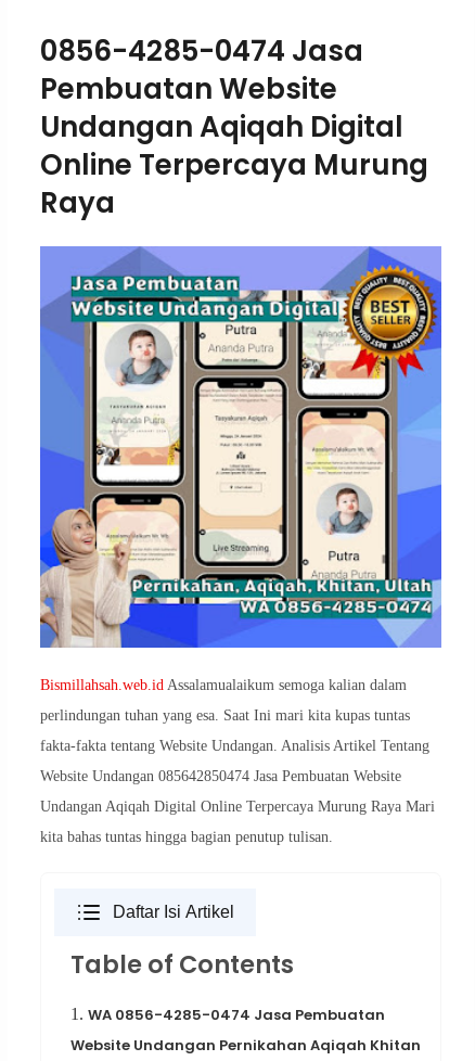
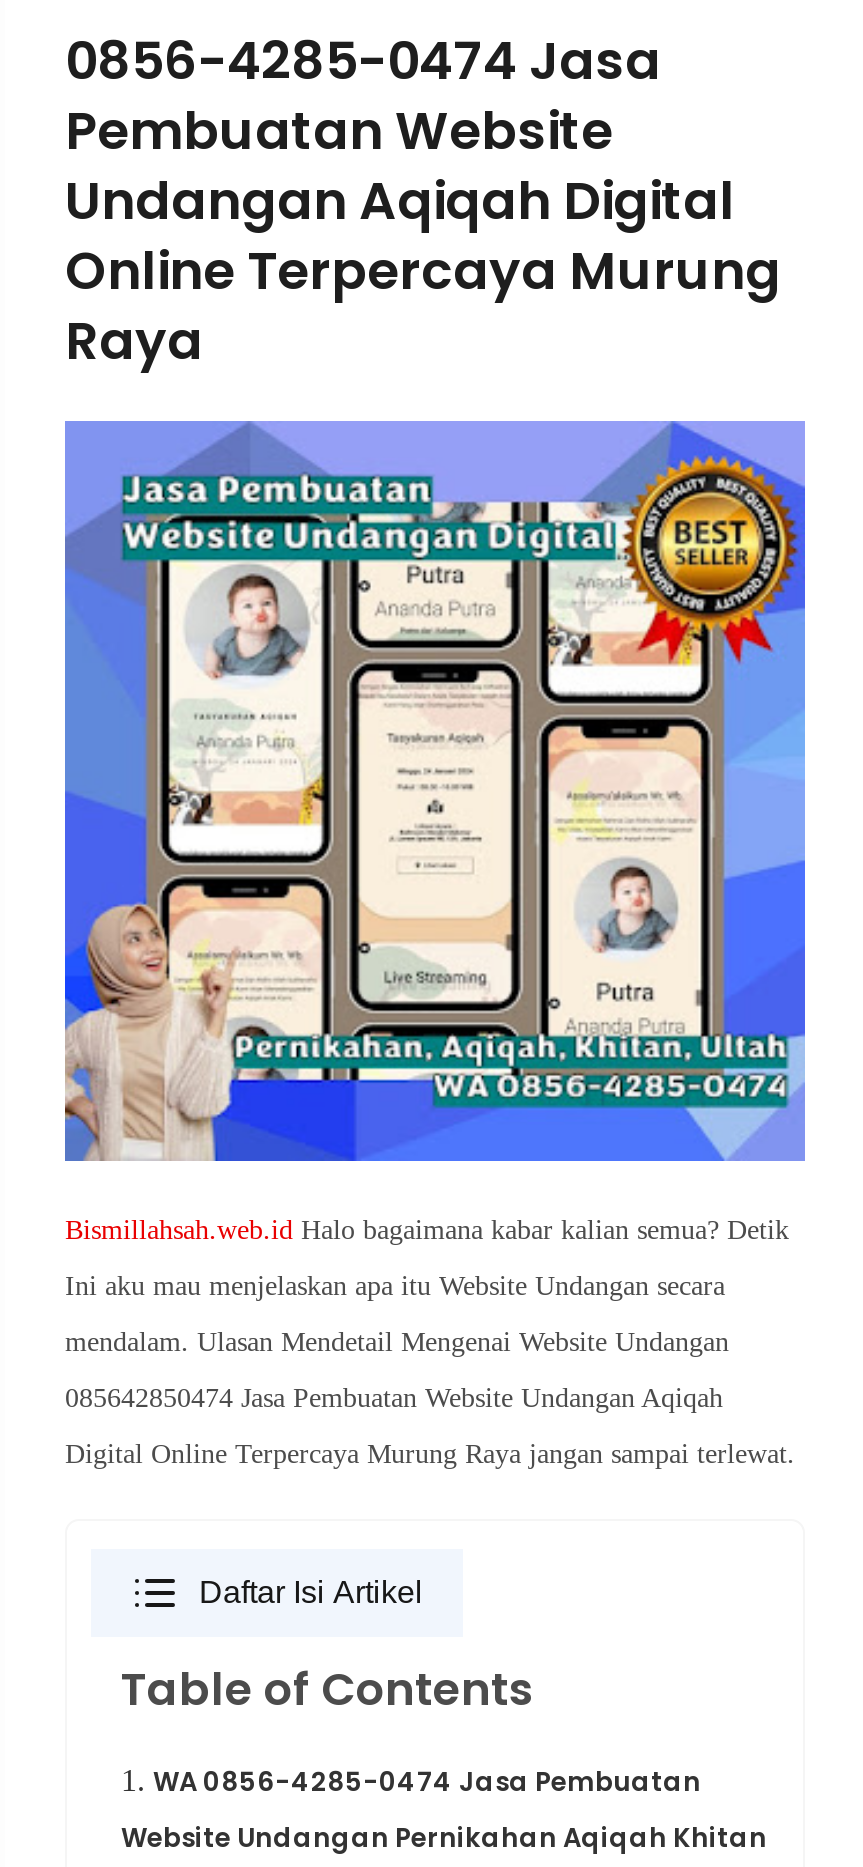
[40,677,435,845] Bismillahsah.web.id Assalamualaikum semoga kalian dalam | perlindungan tuhan yang esa. Saat Ini mari kita kupas tuntas | fakta-fakta tentang Website Undangan. Analisis Artikel Tentang | Website Undangan 085642850474 Jasa Pembuatan Website | Undangan Aqiqah Digital Online Terpercaya Murung Raya Mari | kita bahas tuntas hingga bagian penutup tulisan. -> [65,1215,795,1469] Bismillahsah.web.id Halo bagaimana kabar kalian semua? Detik | Ini aku mau menjelaskan apa itu Website Undangan secara | mendalam. Ulasan Mendetail Mengenai Website Undangan | 085642850474 Jasa Pembuatan Website Undangan Aqiqah | Digital Online Terpercaya Murung Raya jangan sampai terlewat.

